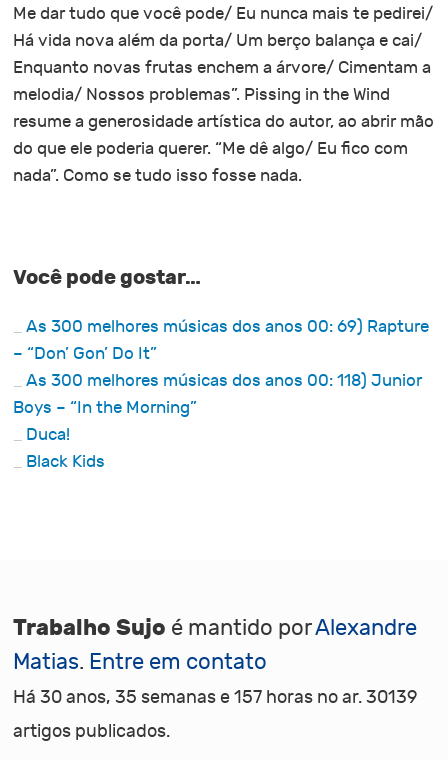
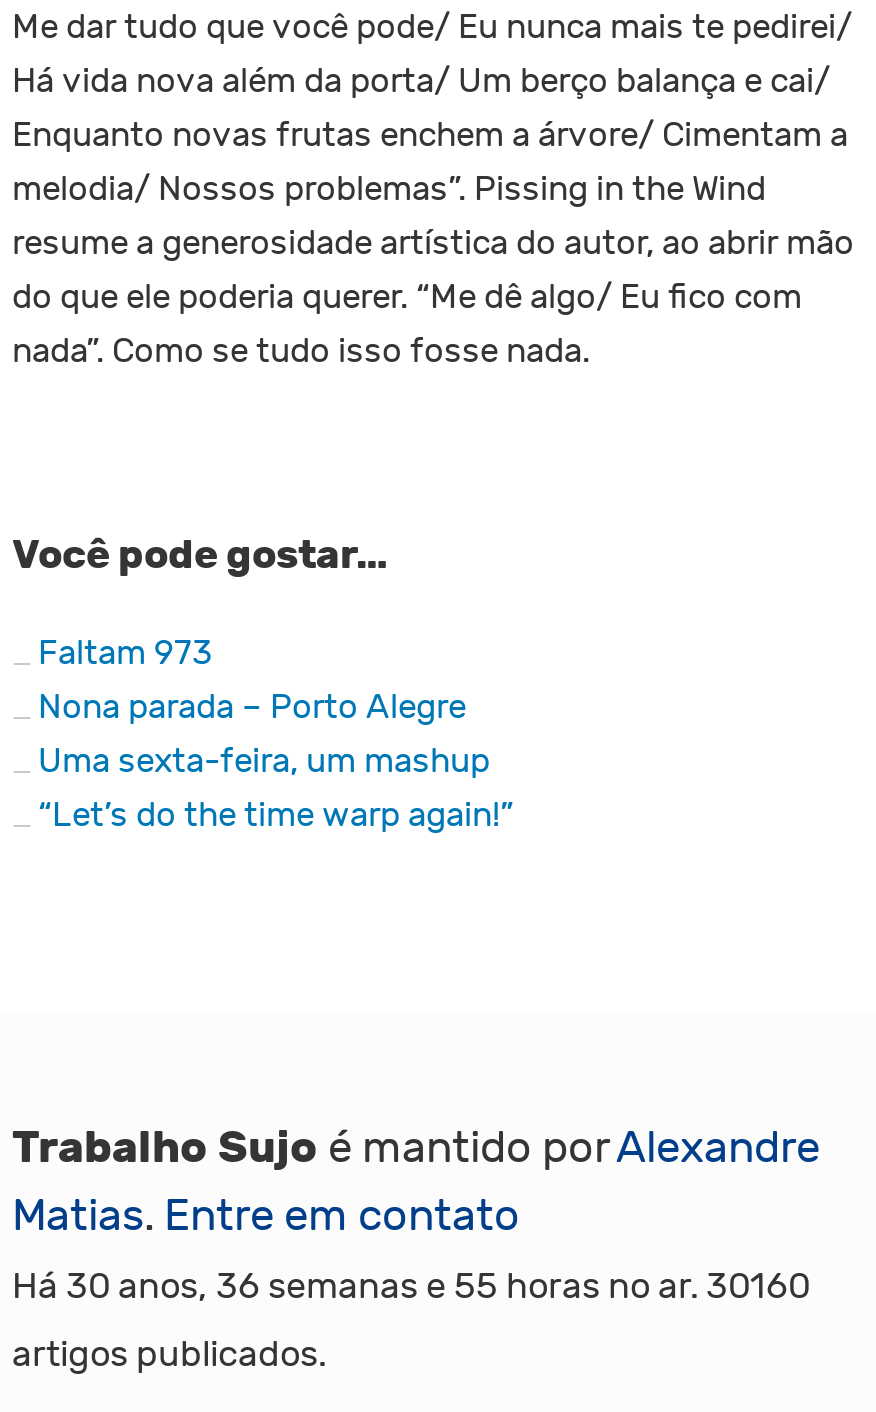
[13,317,429,472] As 300 melhores músicas dos anos 00: 69) Rapture | – “Don’ Gon’ Do It” | As 300 melhores músicas dos anos 00: 118) Junior | Boys – “In the Morning” | Duca! | Black Kids -> [38,634,514,836] Faltam 973 | Nona parada – Porto Alegre | Uma sexta-feira, um mashup | “Let’s do the time warp again!”
[13,687,417,708] Há 30 anos, 35 semanas e 157 horas no ar. 30139 -> [12,1265,810,1307] Há 30 anos, 36 semanas e 55 horas no ar. 30160

